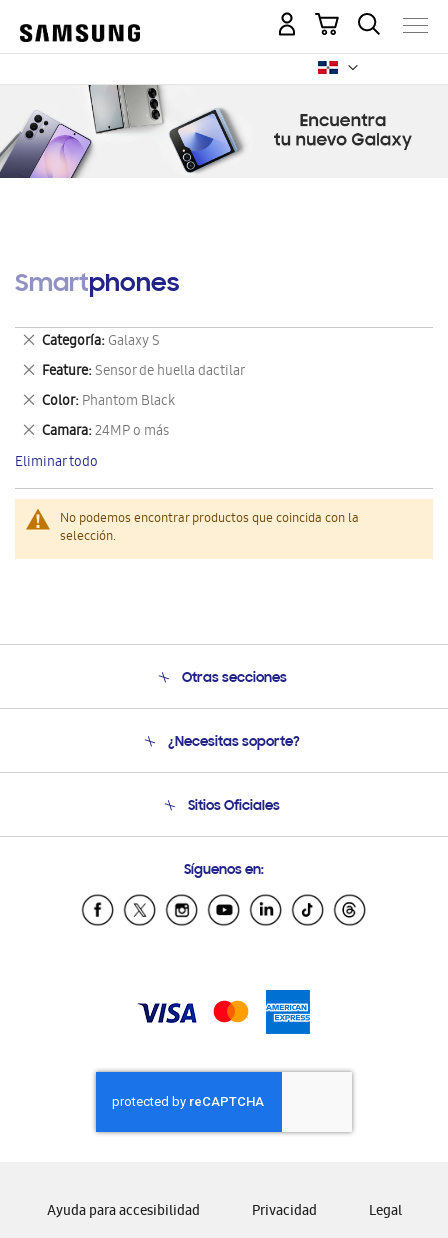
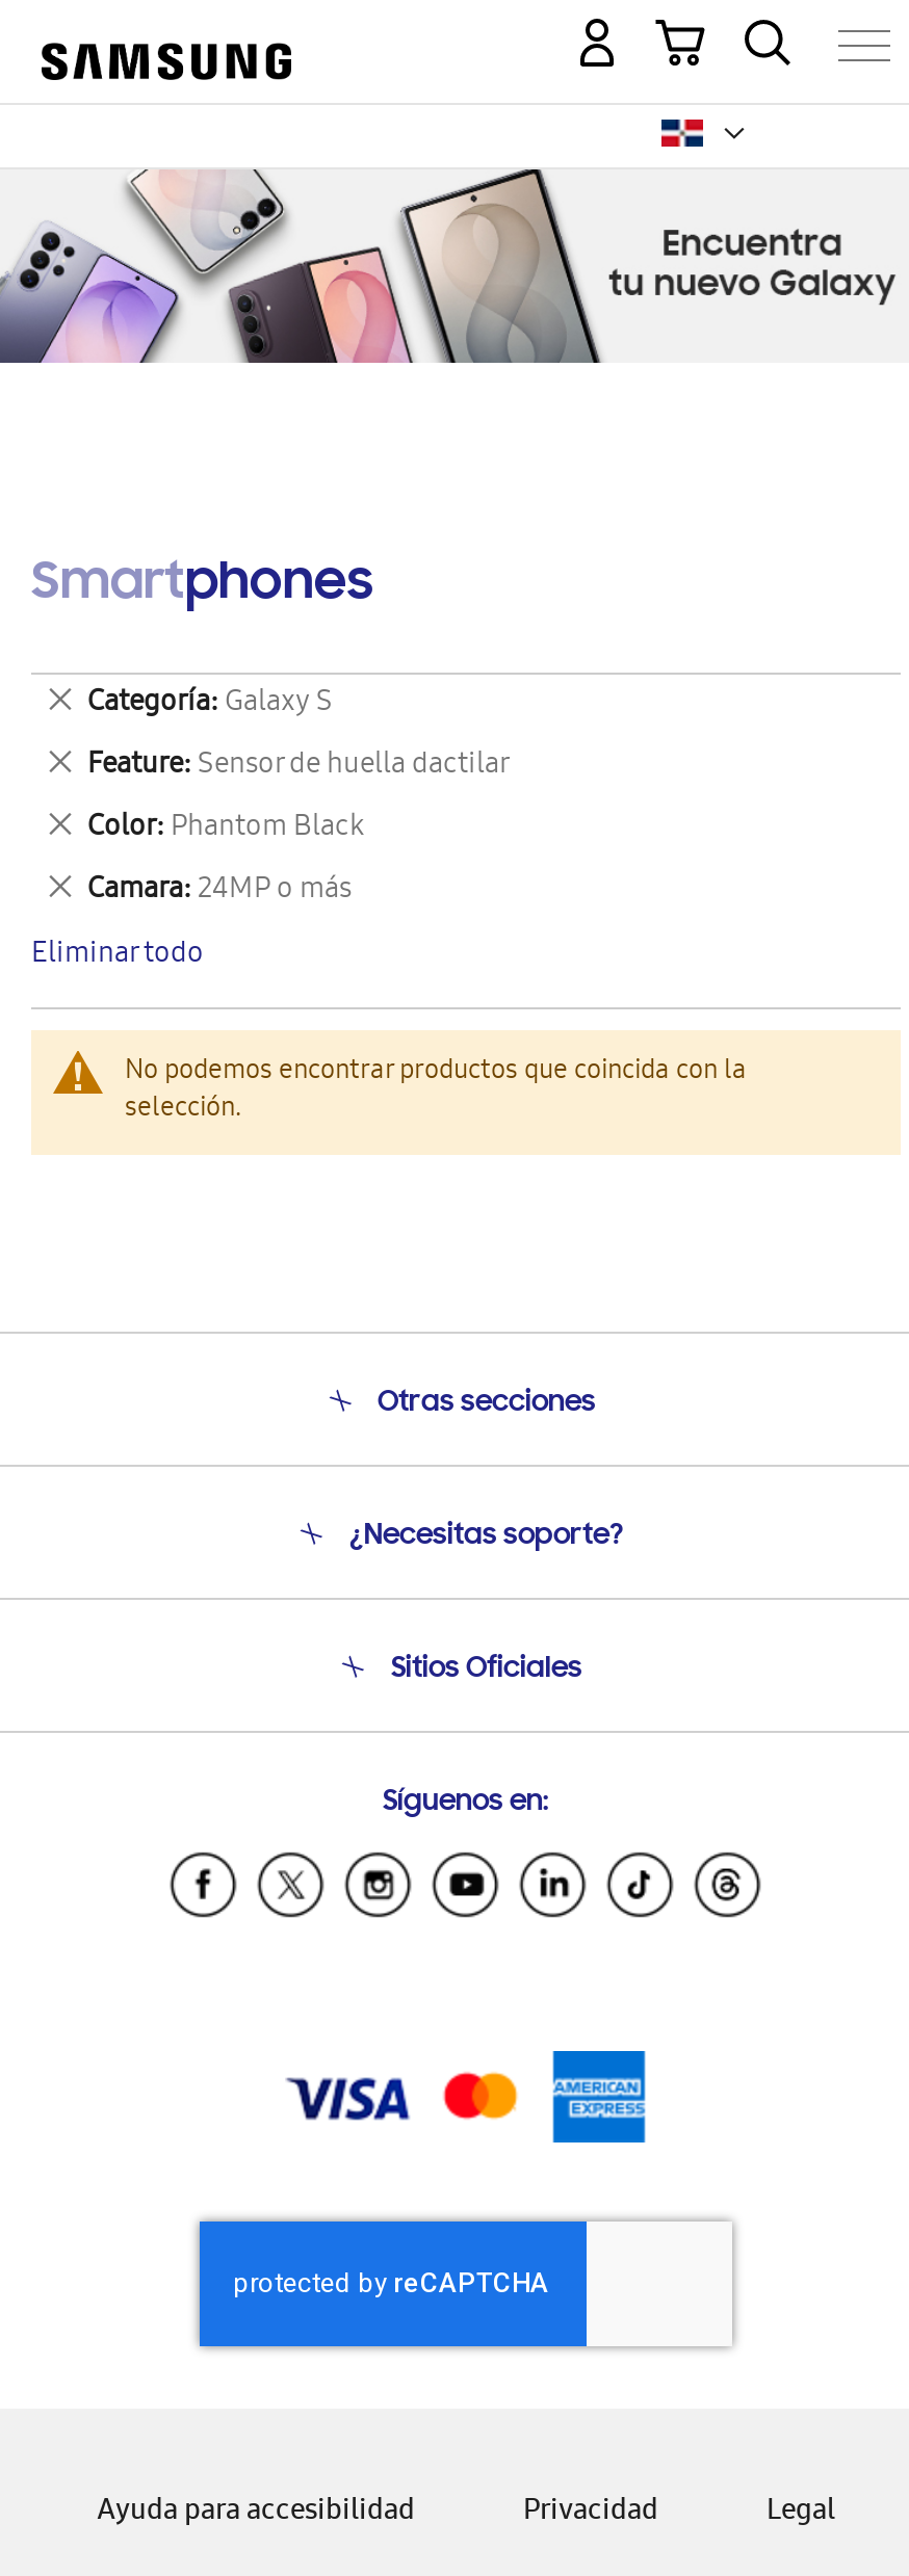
[3,84,430,179] [image] -> [6,167,897,365] [image]

